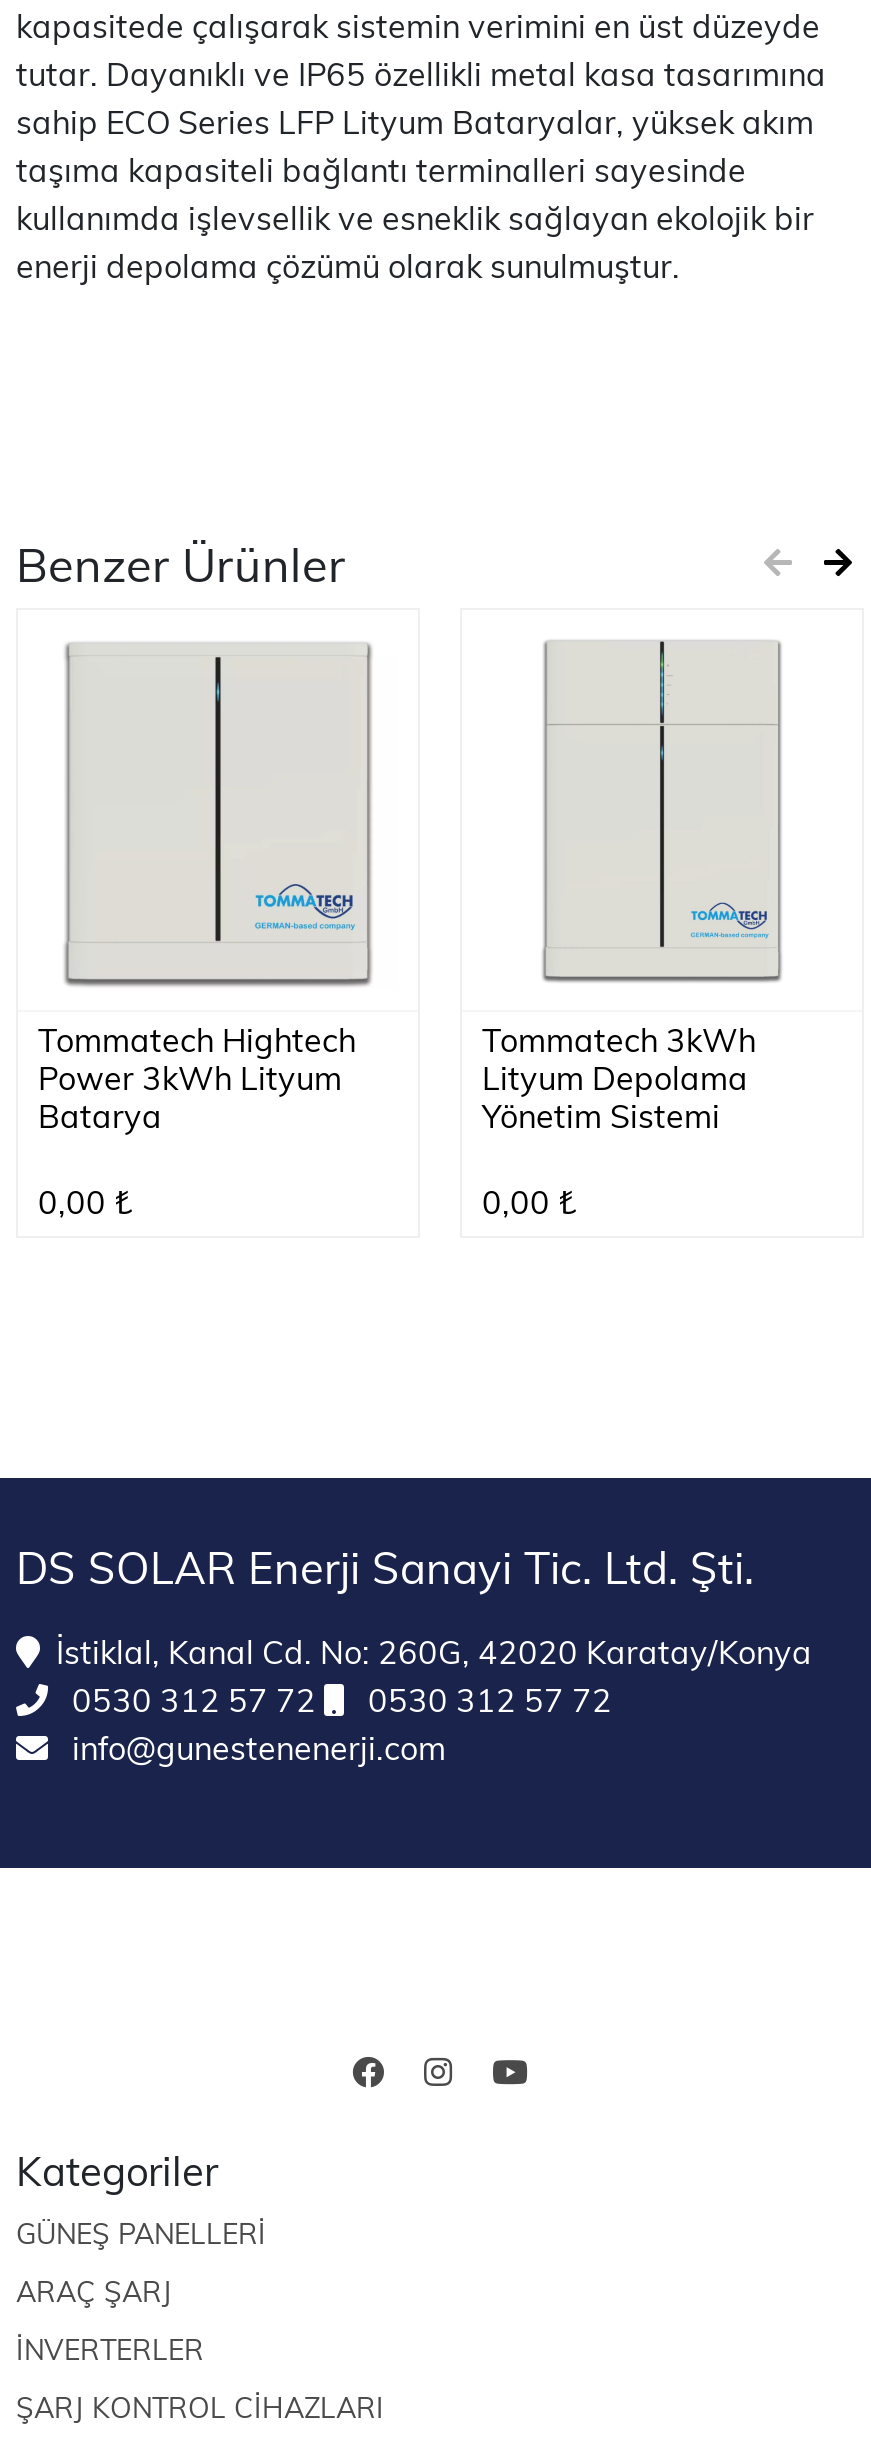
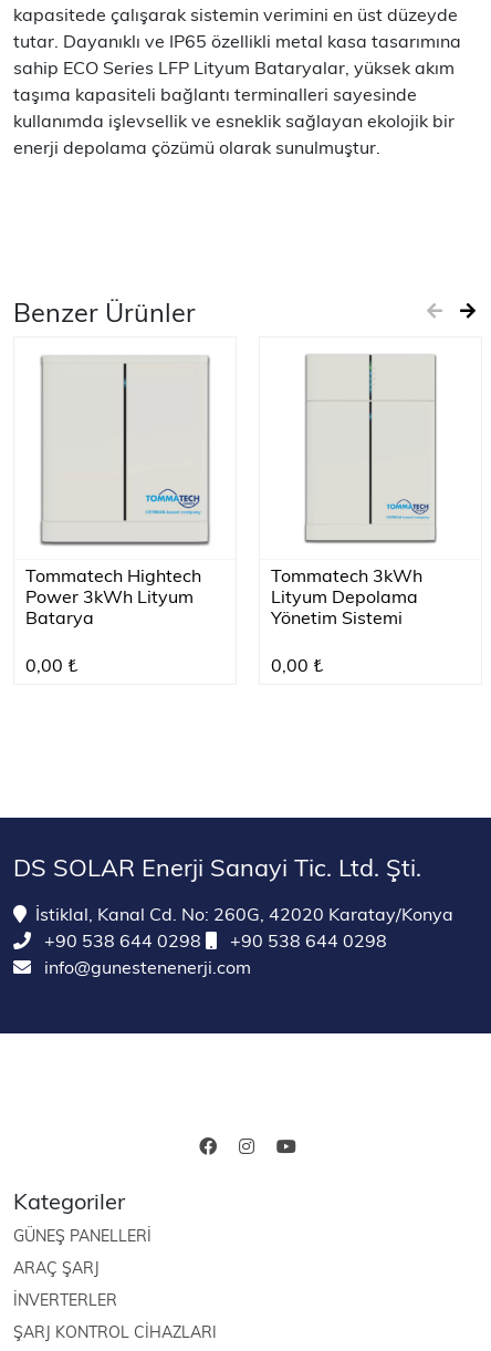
[64,1680,612,1720] 0530 312 57 72 | 0530 312 57 72 -> [40,929,387,952] +90 538 644 0298 | +90 538 644 0298

